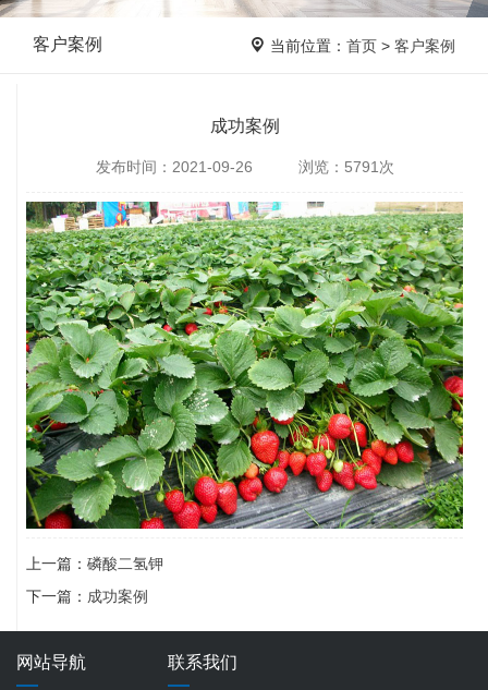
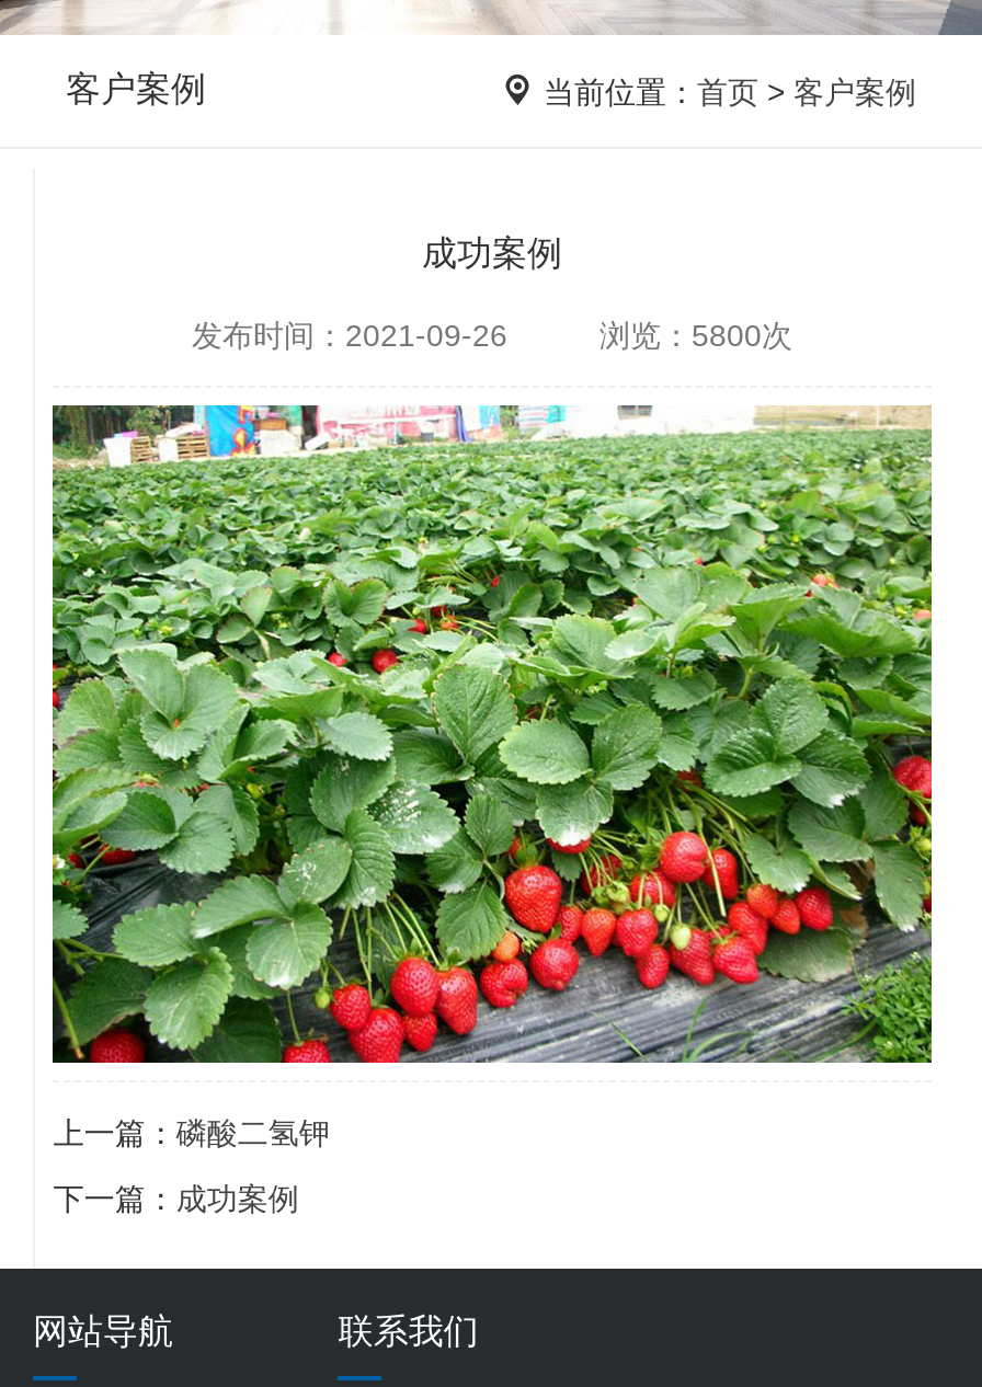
[95,158,394,175] 发布时间：2021-09-26 浏览：5791次 -> [192,318,792,353] 发布时间：2021-09-26 浏览：5800次

